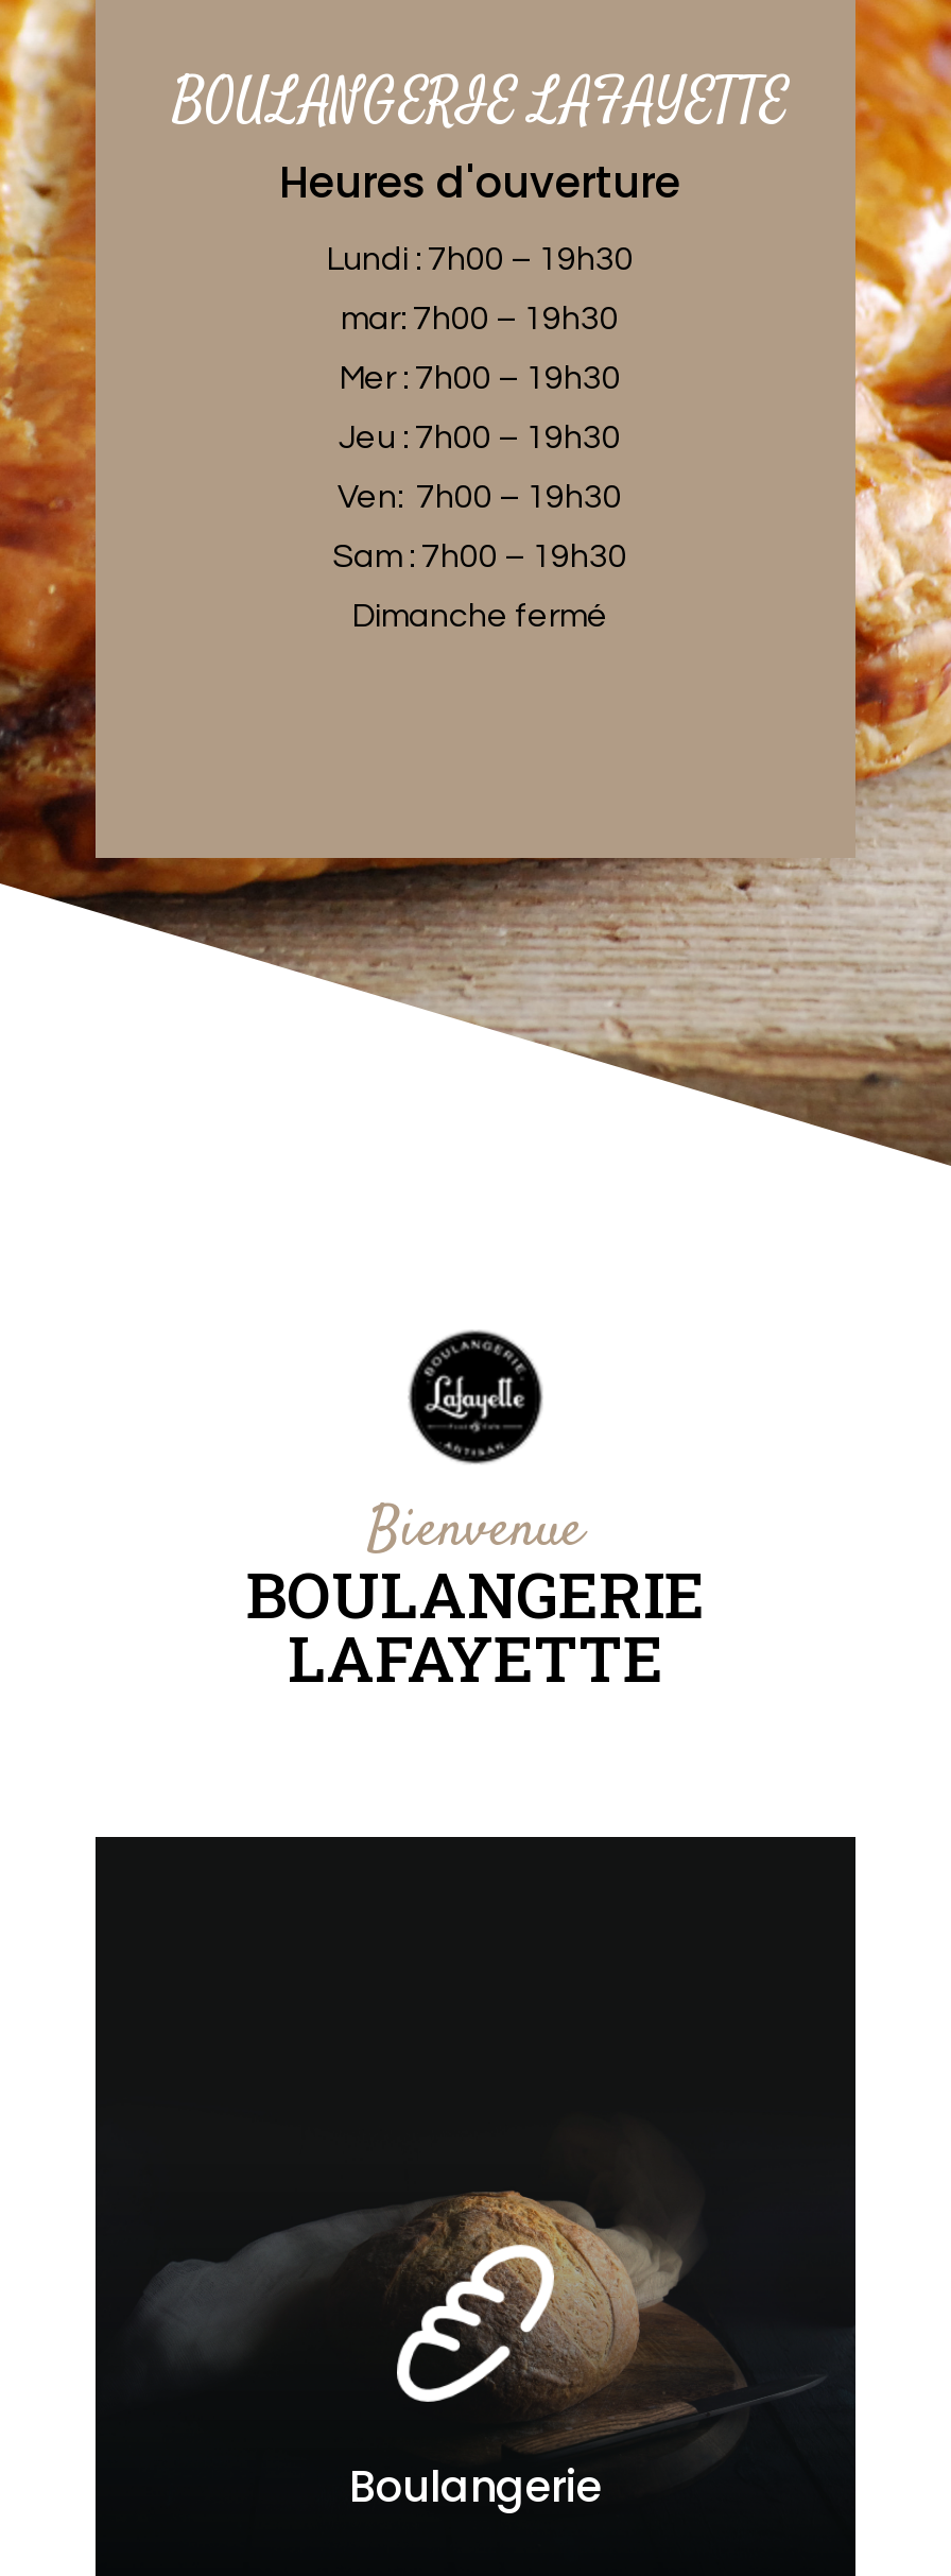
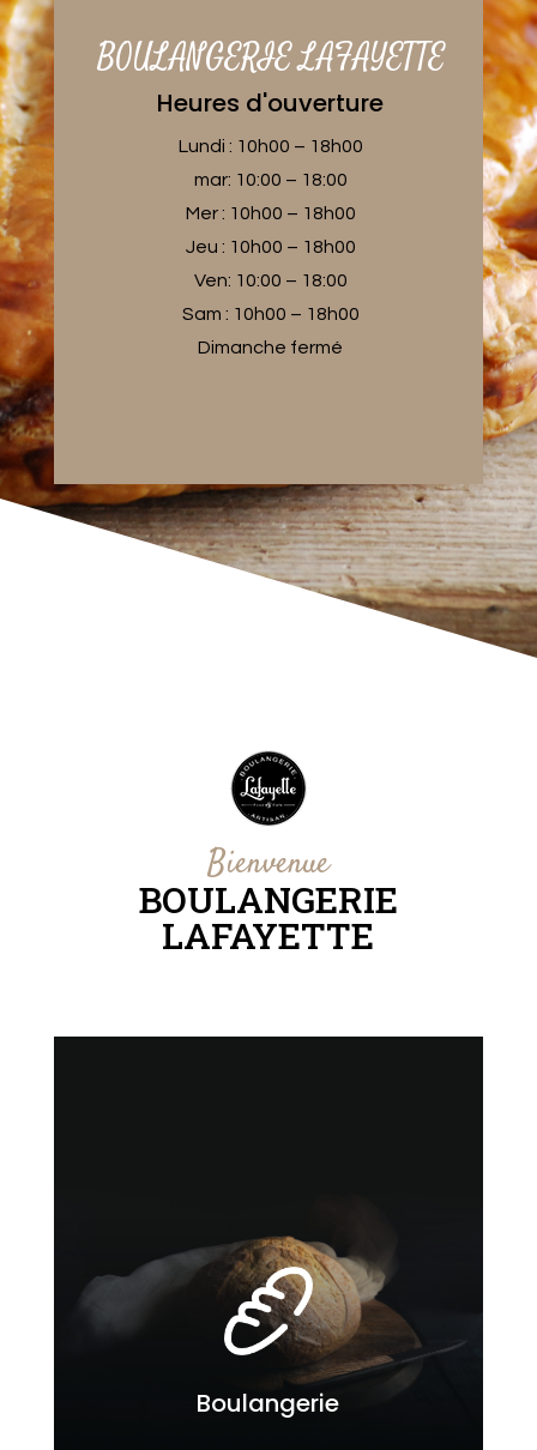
[326,243,634,277] Lundi : 7h00 – 19h30 -> [179,137,363,156] Lundi : 10h00 – 18h00
[341,302,619,336] mar: 7h00 – 19h30 -> [194,171,348,190] mar: 10:00 – 18:00
[339,362,621,396] Mer : 7h00 – 19h30 -> [186,204,356,223] Mer : 10h00 – 18h00
[339,421,621,455] Jeu : 7h00 – 19h30 -> [186,238,356,257] Jeu : 10h00 – 18h00
[338,481,622,515] Ven: 7h00 – 19h30 -> [194,271,348,290] Ven: 10:00 – 18:00
[332,540,627,574] Sam : 7h00 – 19h30 -> [182,305,360,324] Sam : 10h00 – 18h00

